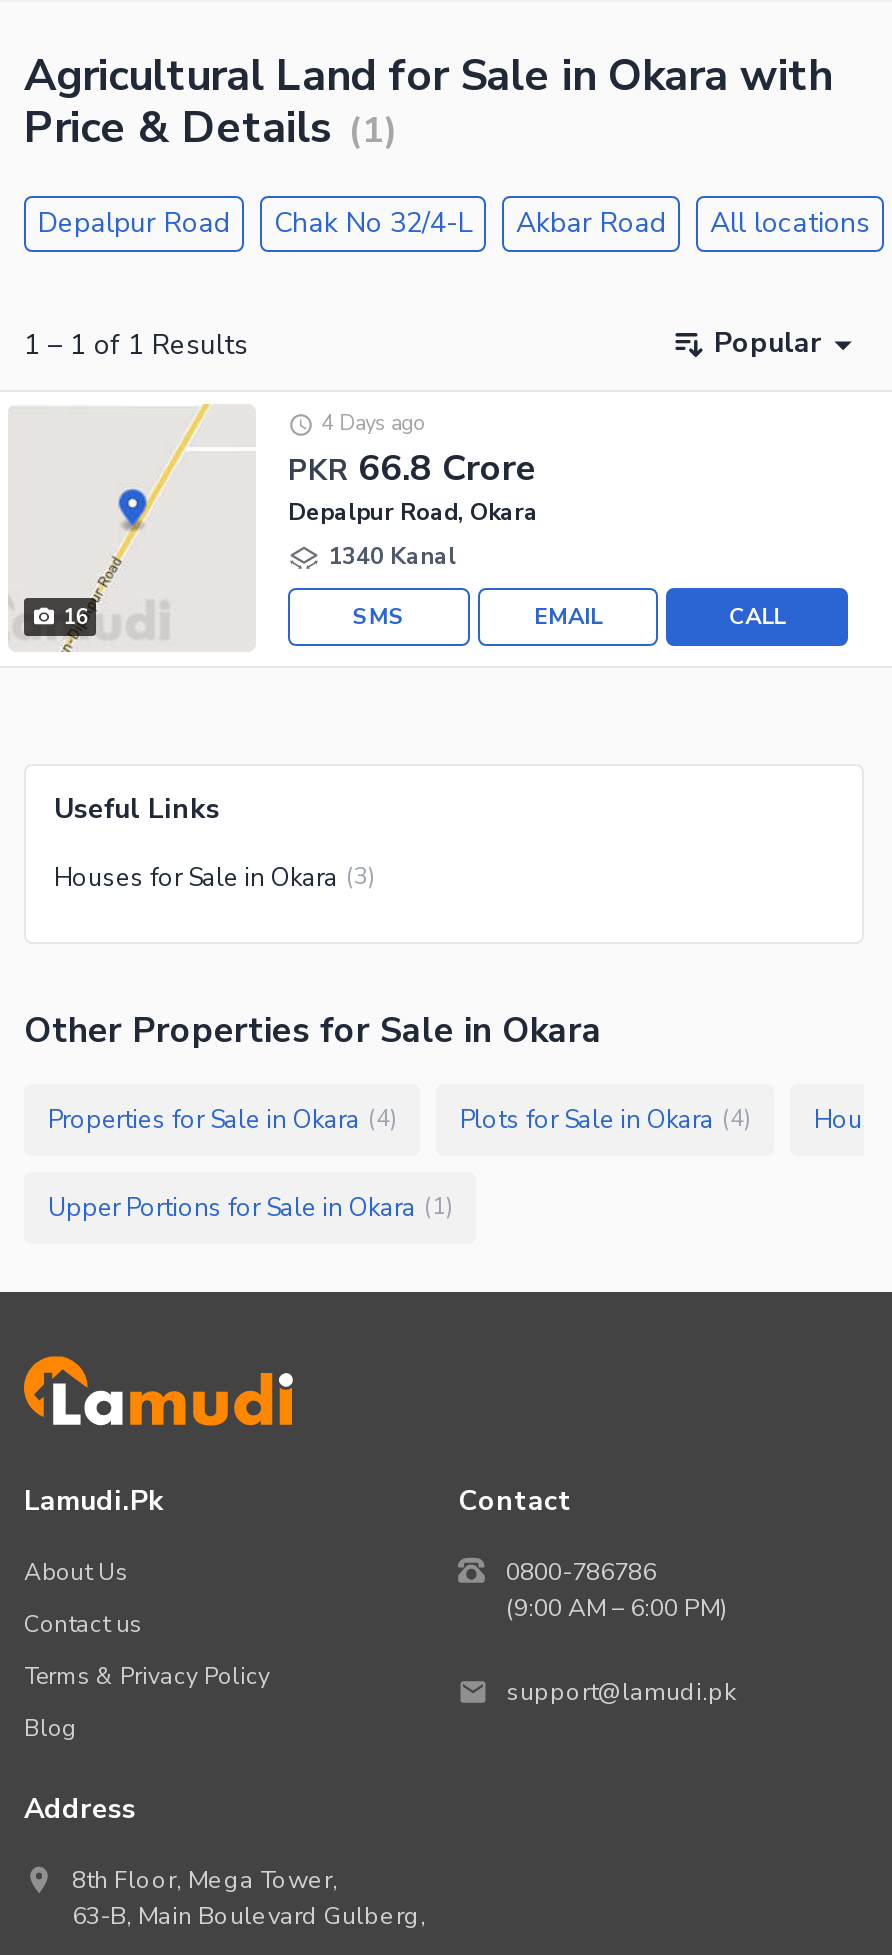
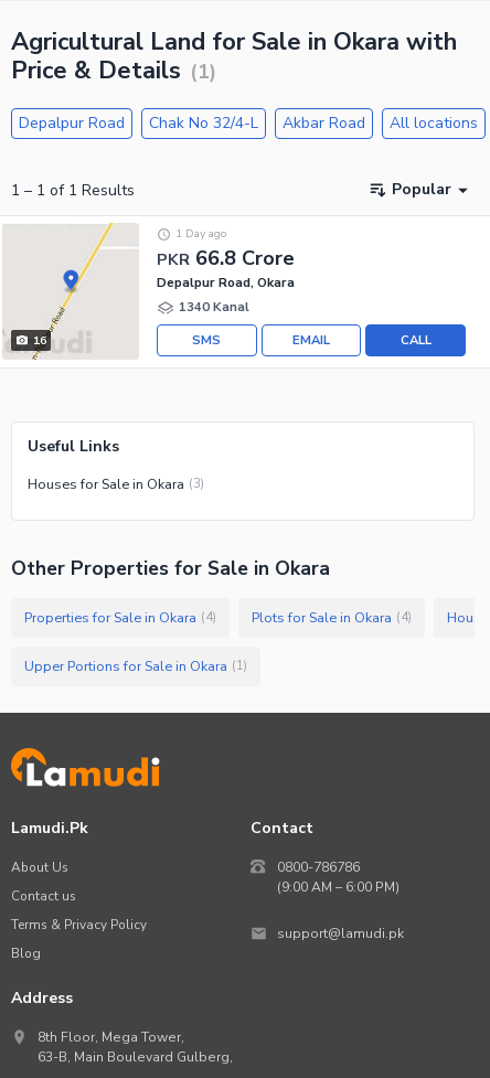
[321,409,423,439] 4 Days ago -> [175,225,226,242] 1 Day ago

